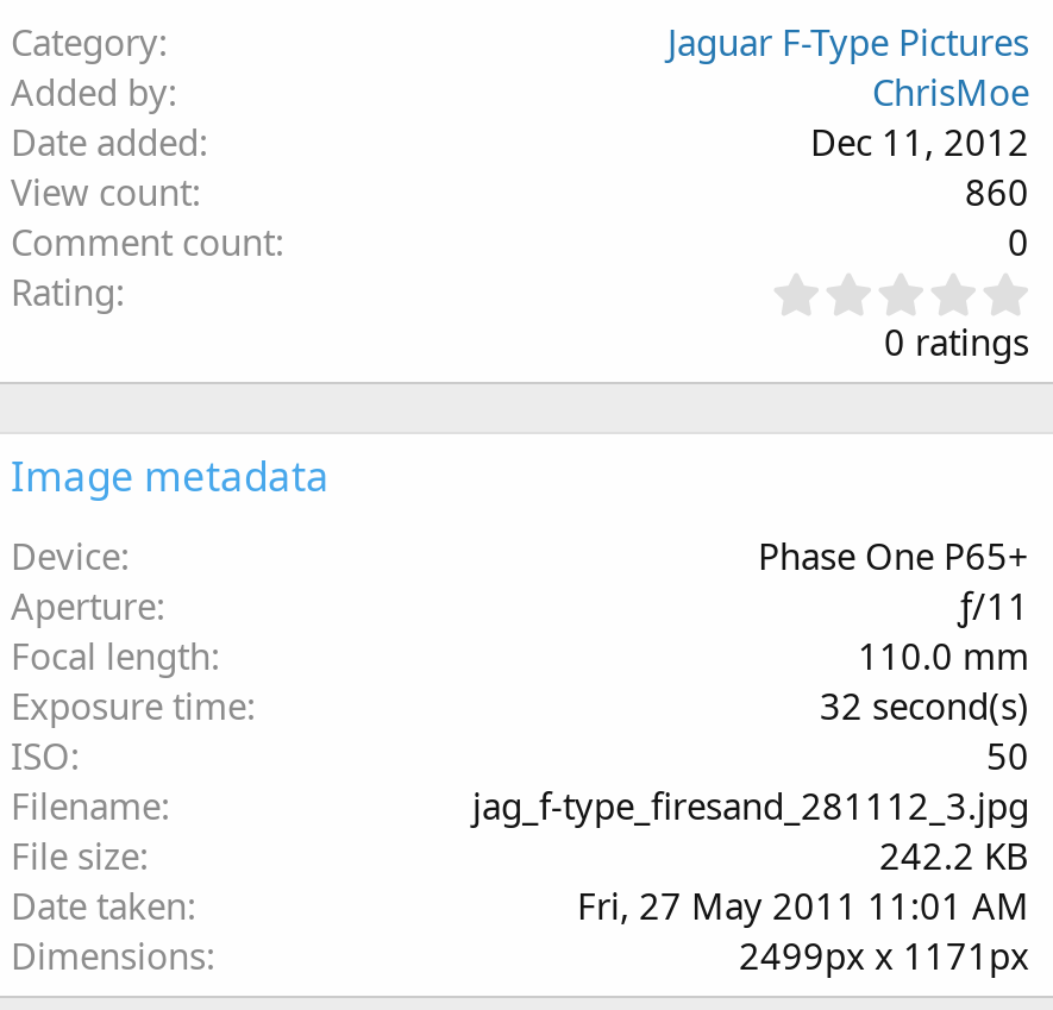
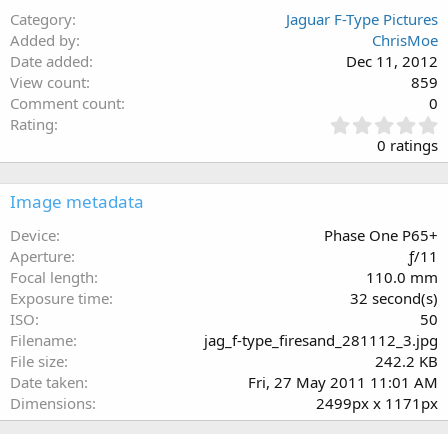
[965,167,1029,215] 860 -> [411,72,438,92] 859

